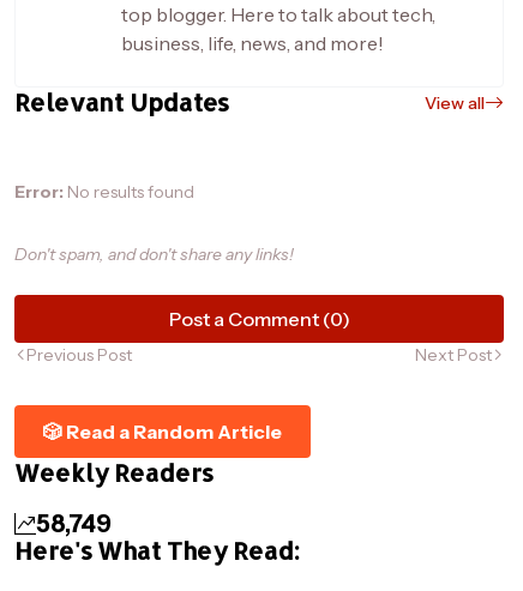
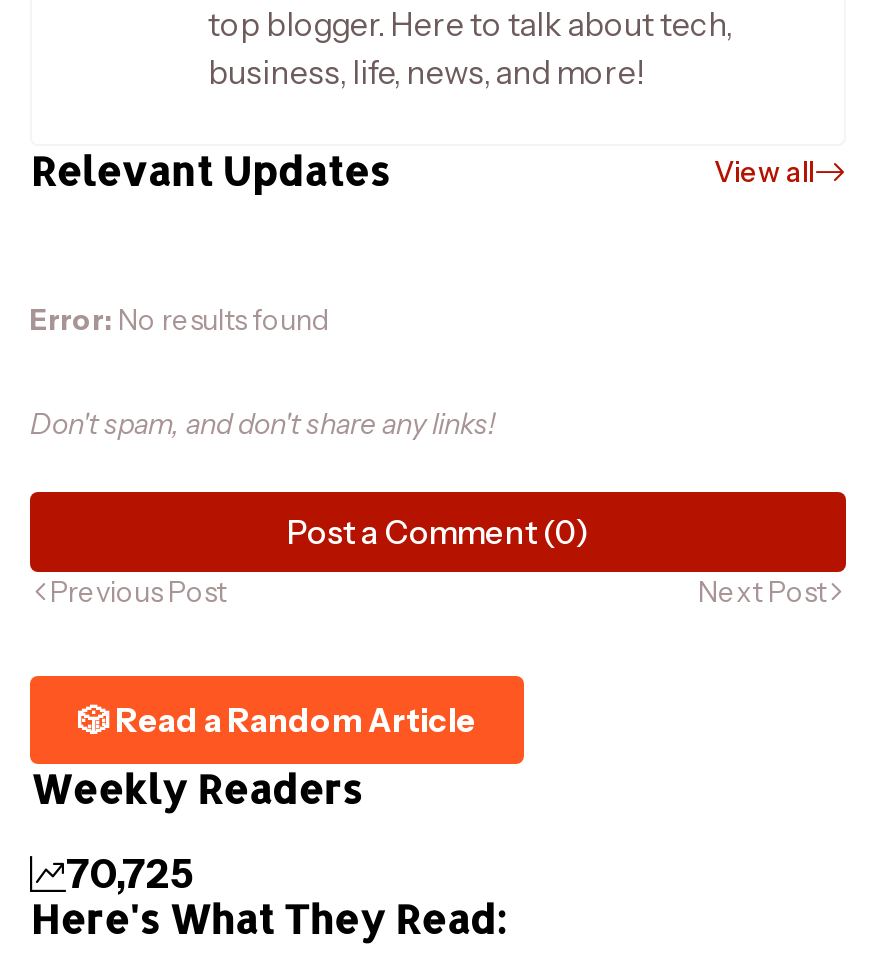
[36,510,112,538] 58,749 -> [66,850,194,898] 70,725

